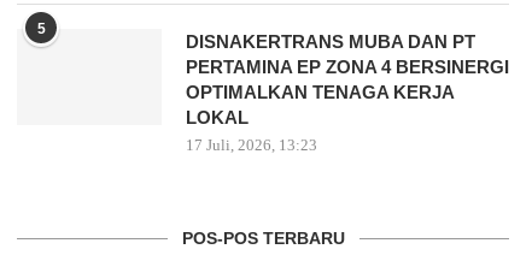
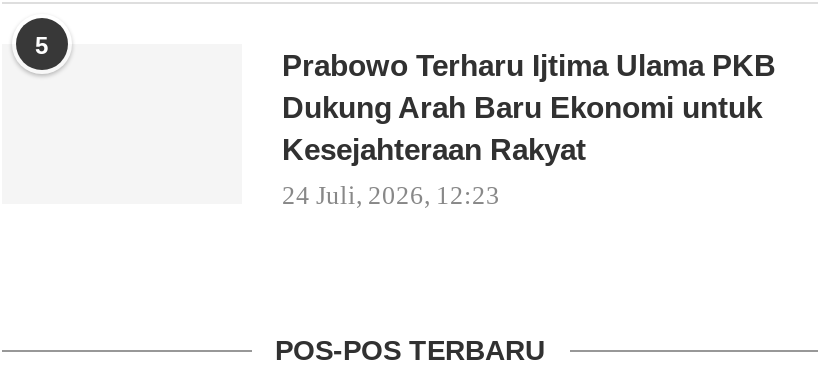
[186,31,509,154] DISNAKERTRANS MUBA DAN PT | PERTAMINA EP ZONA 4 BERSINERGI | OPTIMALKAN TENAGA KERJA | LOKAL | 17 Juli, 2026, 13:23 -> [282,48,776,210] Prabowo Terharu Ijtima Ulama PKB | Dukung Arah Baru Ekonomi untuk | Kesejahteraan Rakyat | 24 Juli, 2026, 12:23

